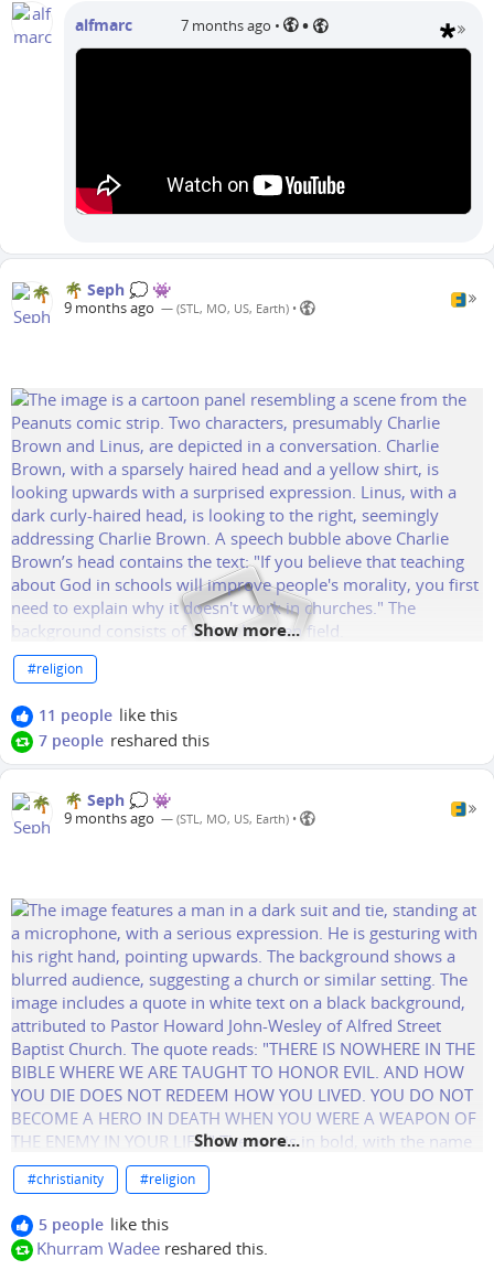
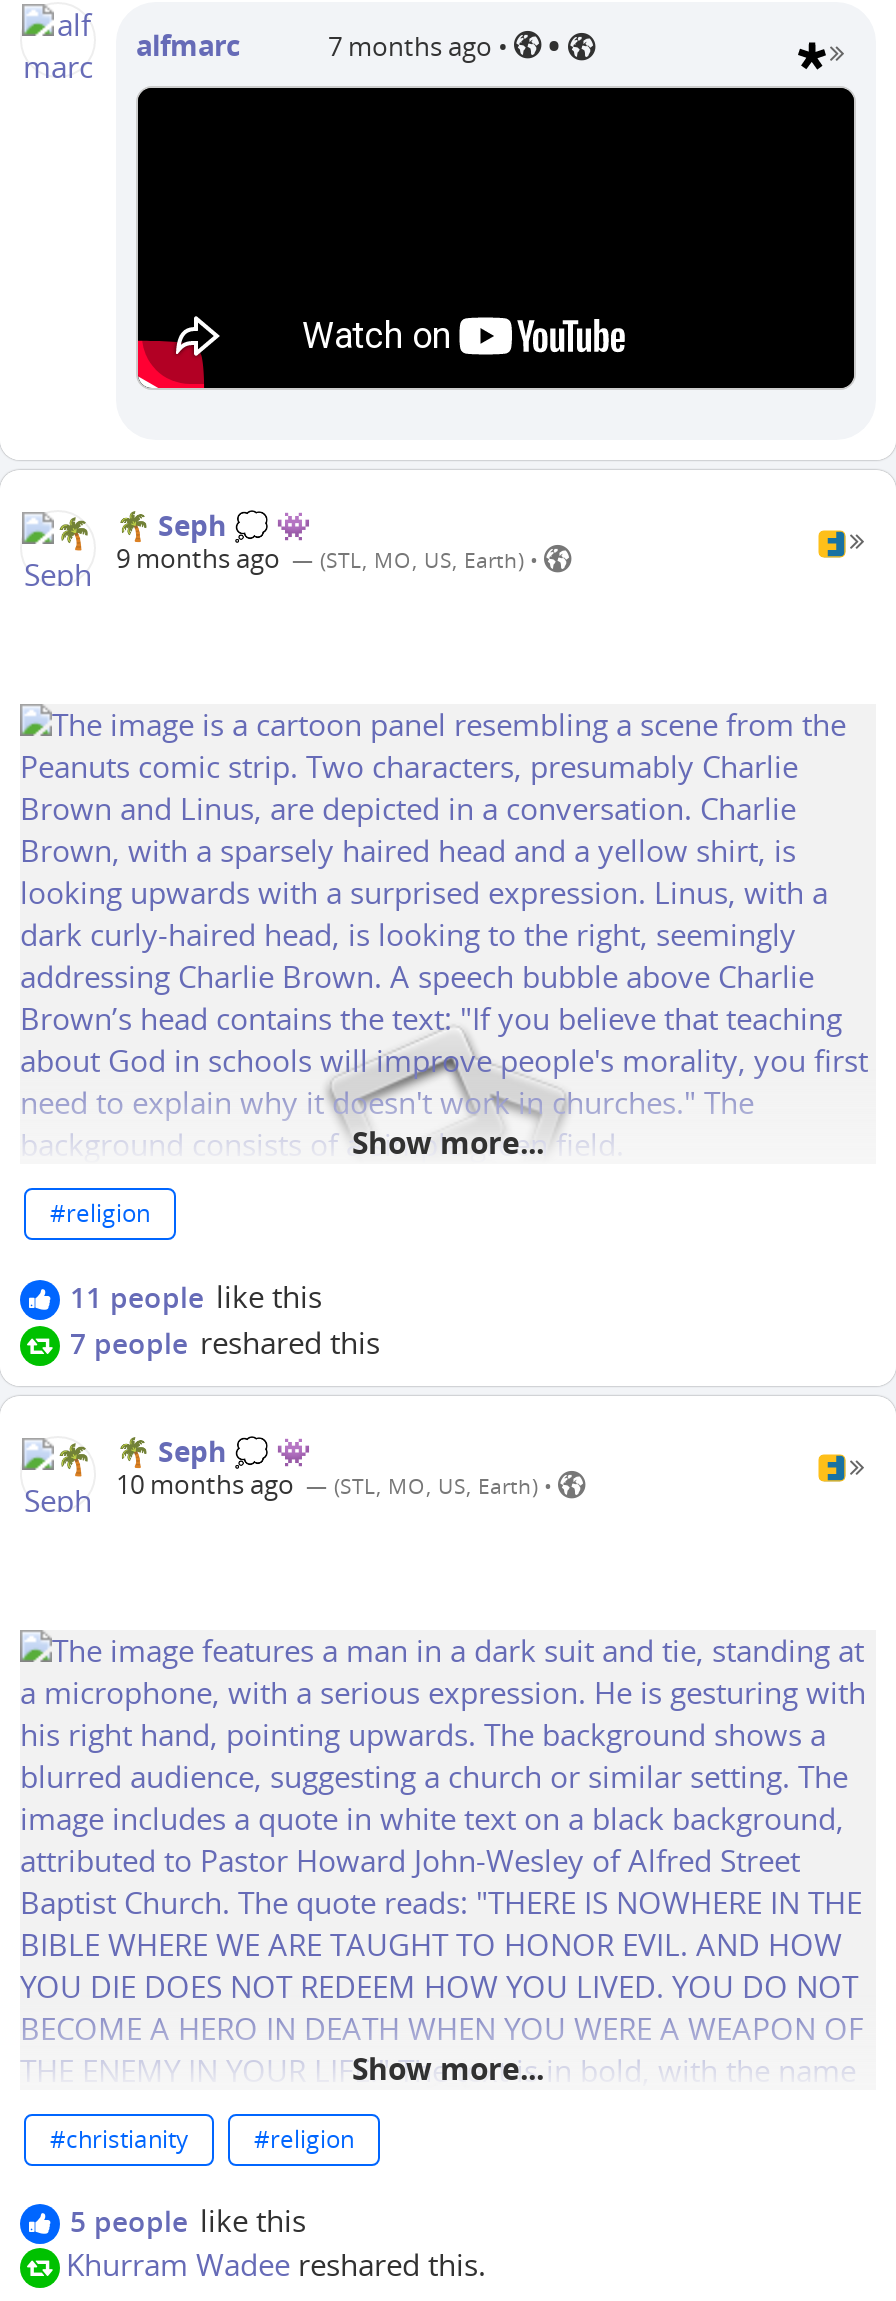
[64,808,300,828] 9 months ago — (STL, MO, US, Earth) • -> [116,1466,558,1502] 10 months ago — (STL, MO, US, Earth) •

